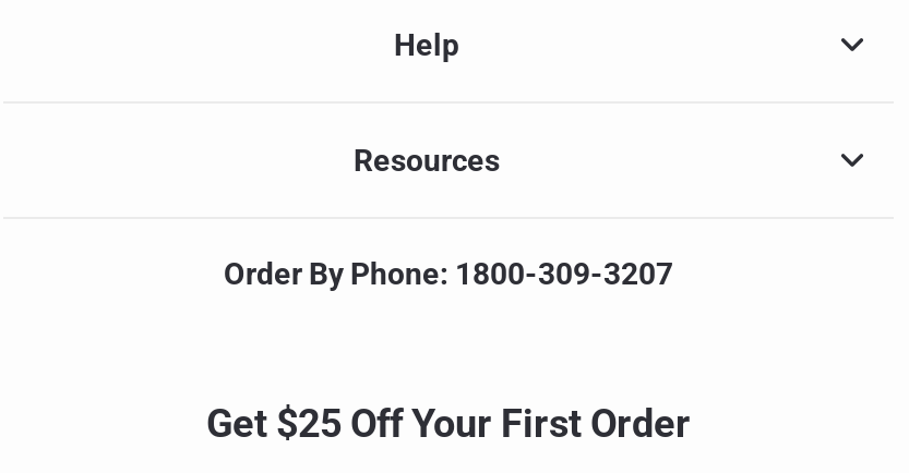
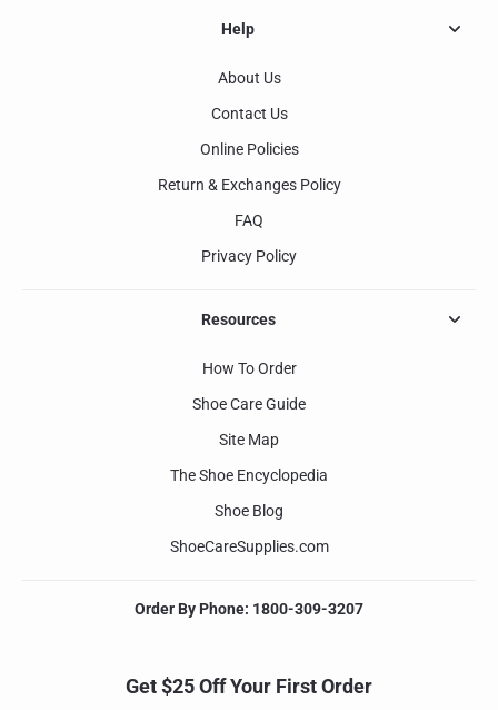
none -> [157,69,341,265] About Us | Contact Us | Online Policies | Return & Exchanges Policy | FAQ | Privacy Policy
none -> [170,359,328,555] How To Order | Shoe Care Guide | Site Map | The Shoe Encyclopedia | Shoe Blog | ShoeCareSupplies.com

